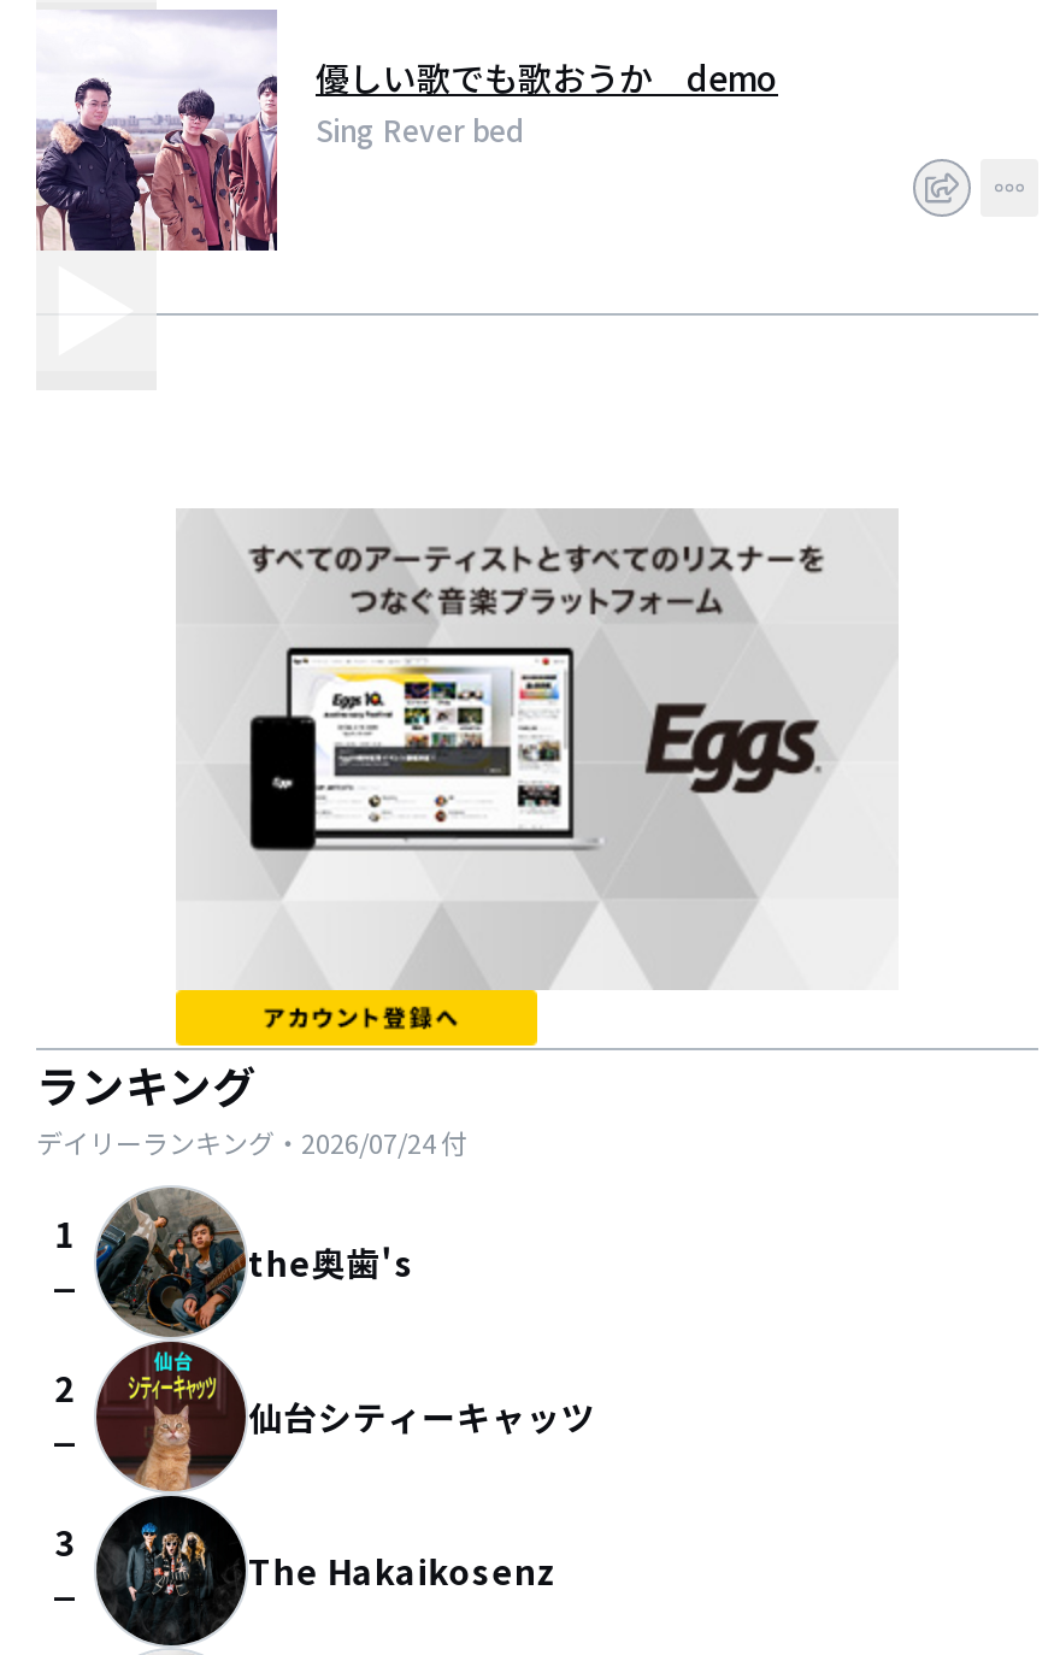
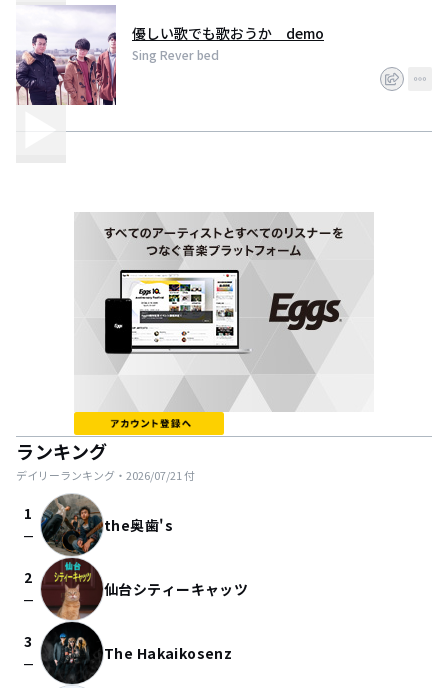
[36,1123,467,1161] デイリーランキング・2026/07/24付 -> [16,467,195,483] デイリーランキング・2026/07/21付

